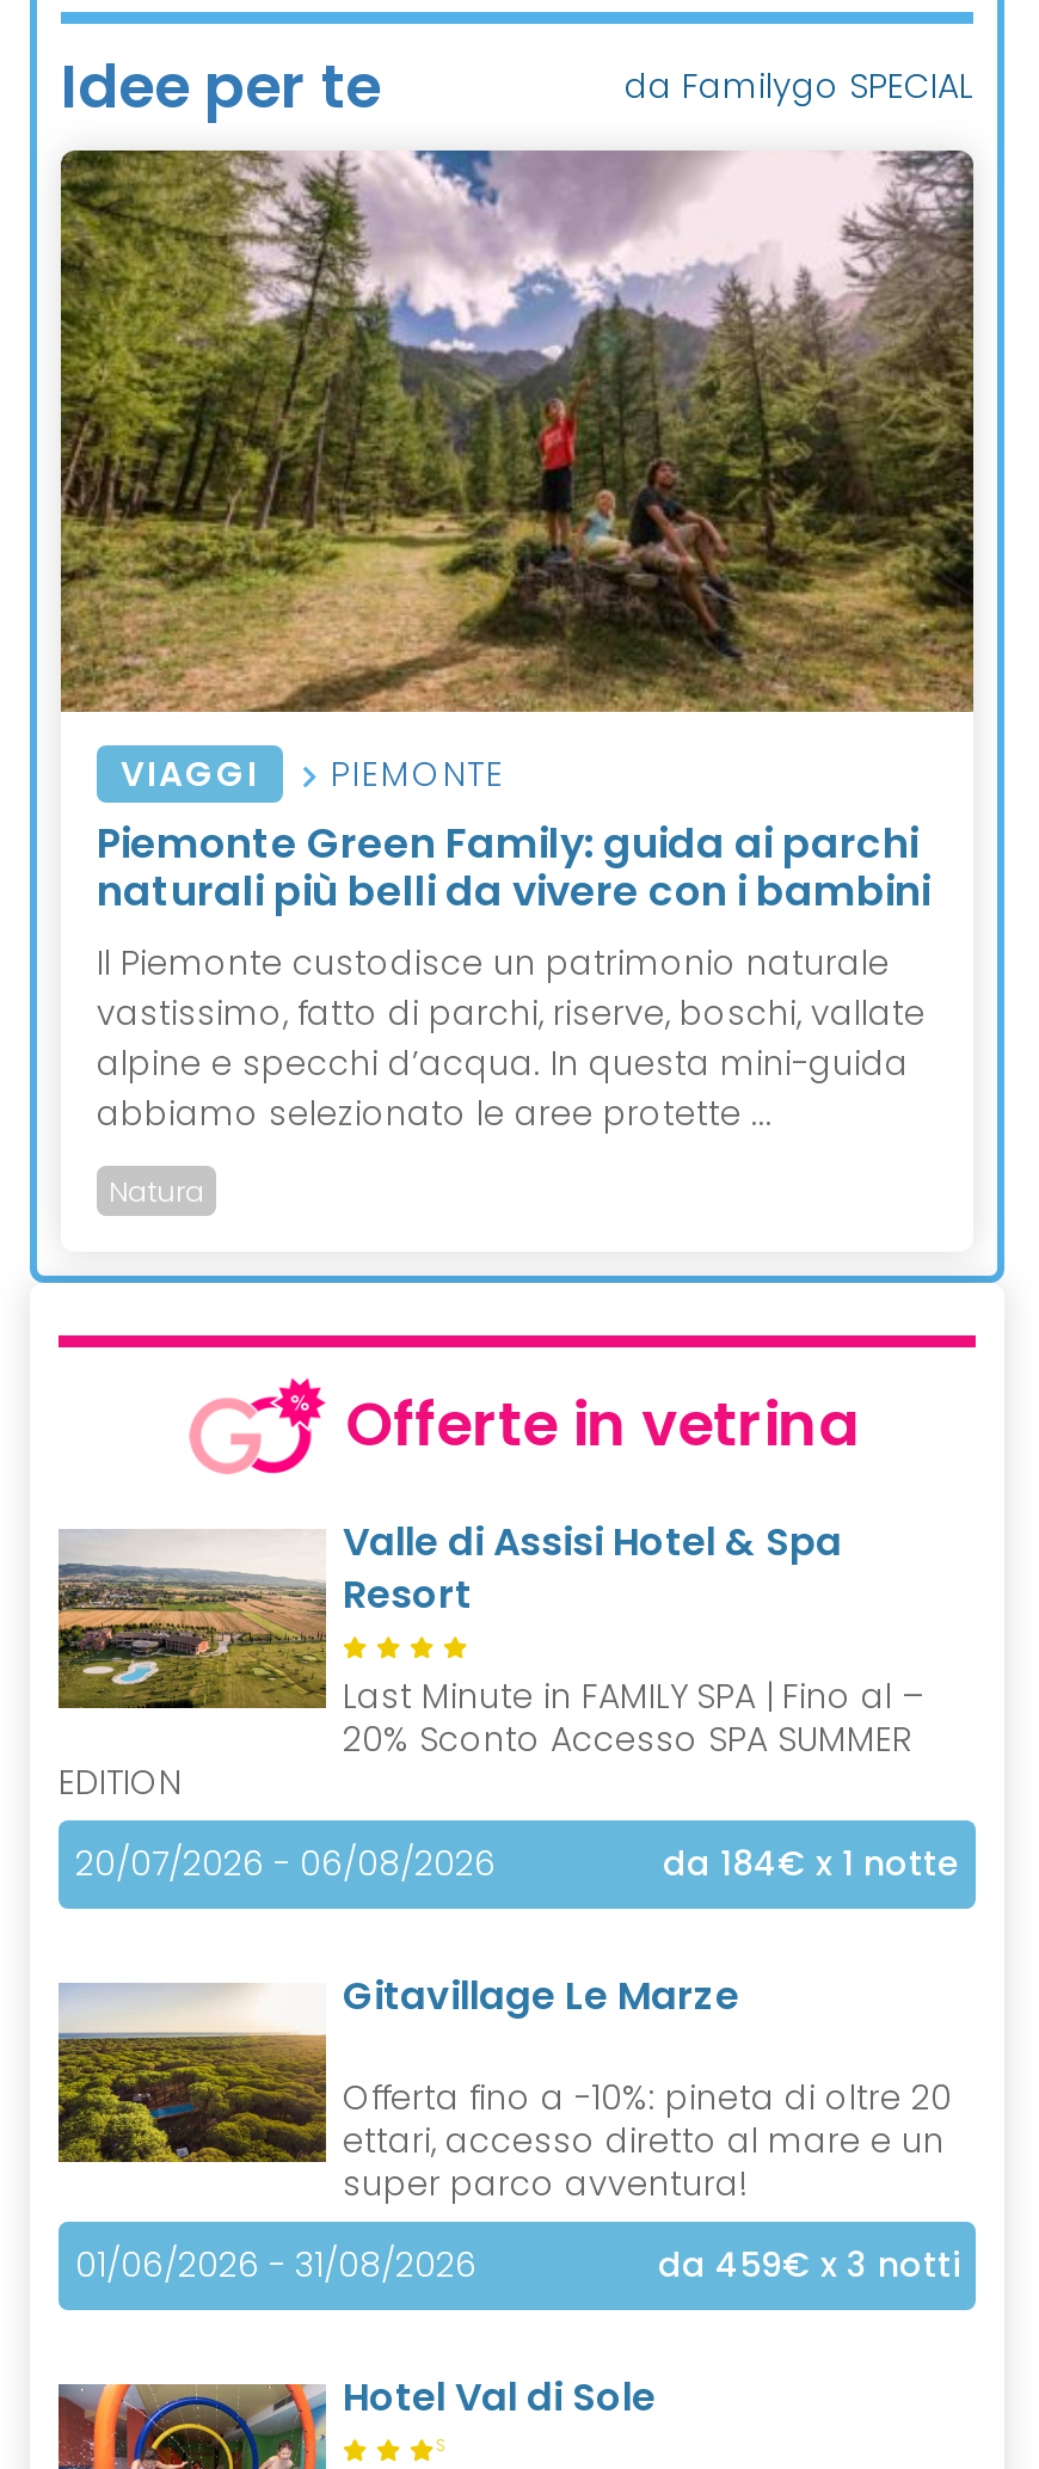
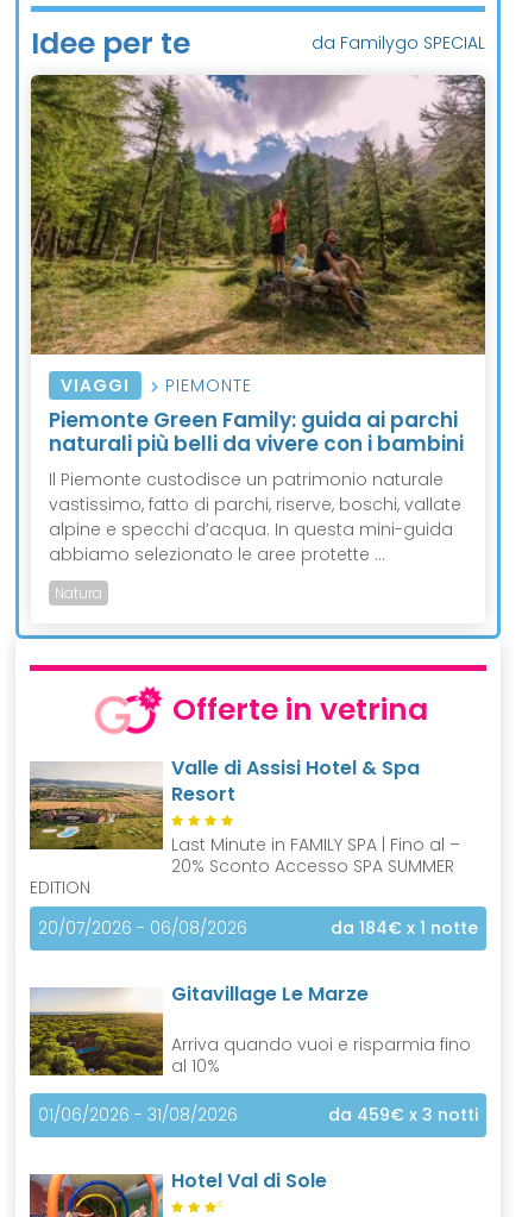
[343,2073,952,2207] Offerta fino a -10%: pineta di oltre 20 | ettari, accesso diretto al mare e un | super parco avventura! -> [171,1032,471,1077] Arriva quando vuoi e risparmia fino | al 10%

